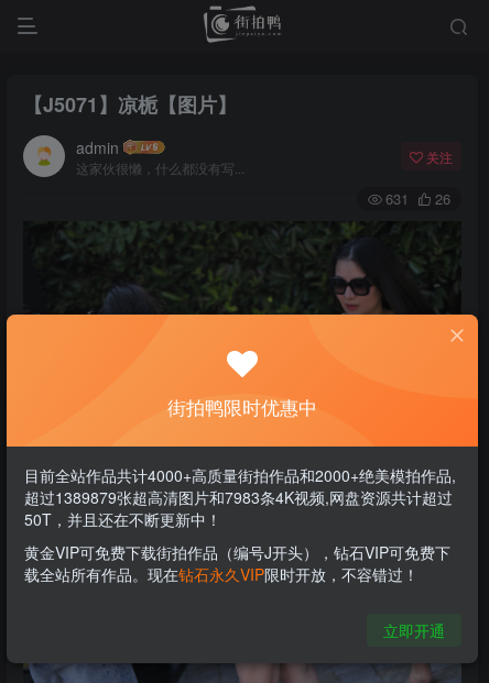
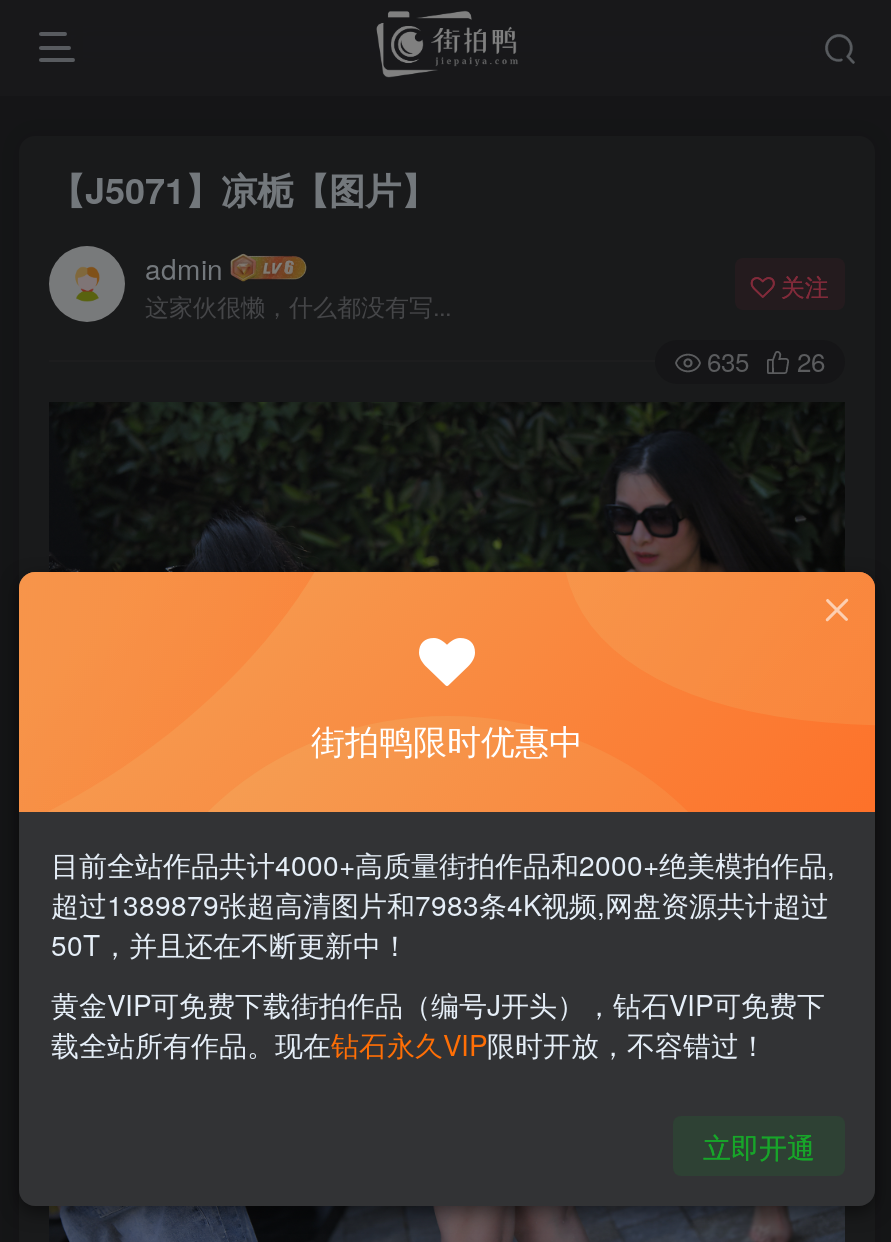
[385,188,450,209] 631 26 -> [707,342,825,380] 635 26

